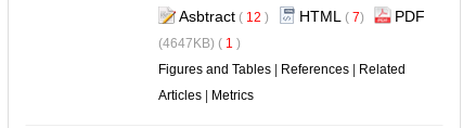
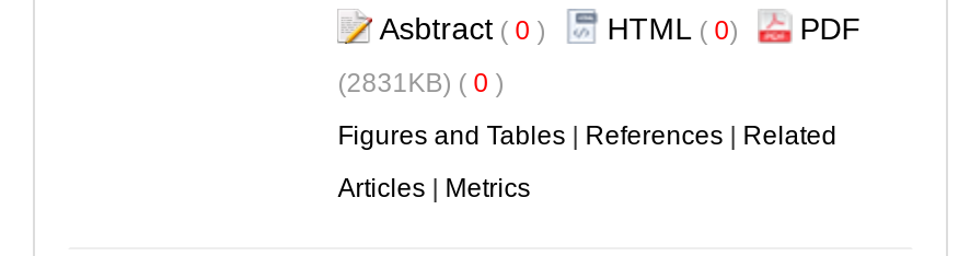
[179,7,374,25] Asbtract (12) | HTML (7) -> [379,10,758,45] Asbtract (0) | HTML (0)
[159,35,247,51] (4647KB) (1) -> [338,67,517,98] (2831KB) (0)

